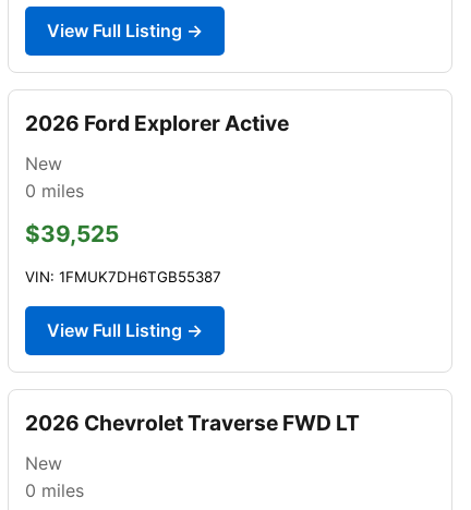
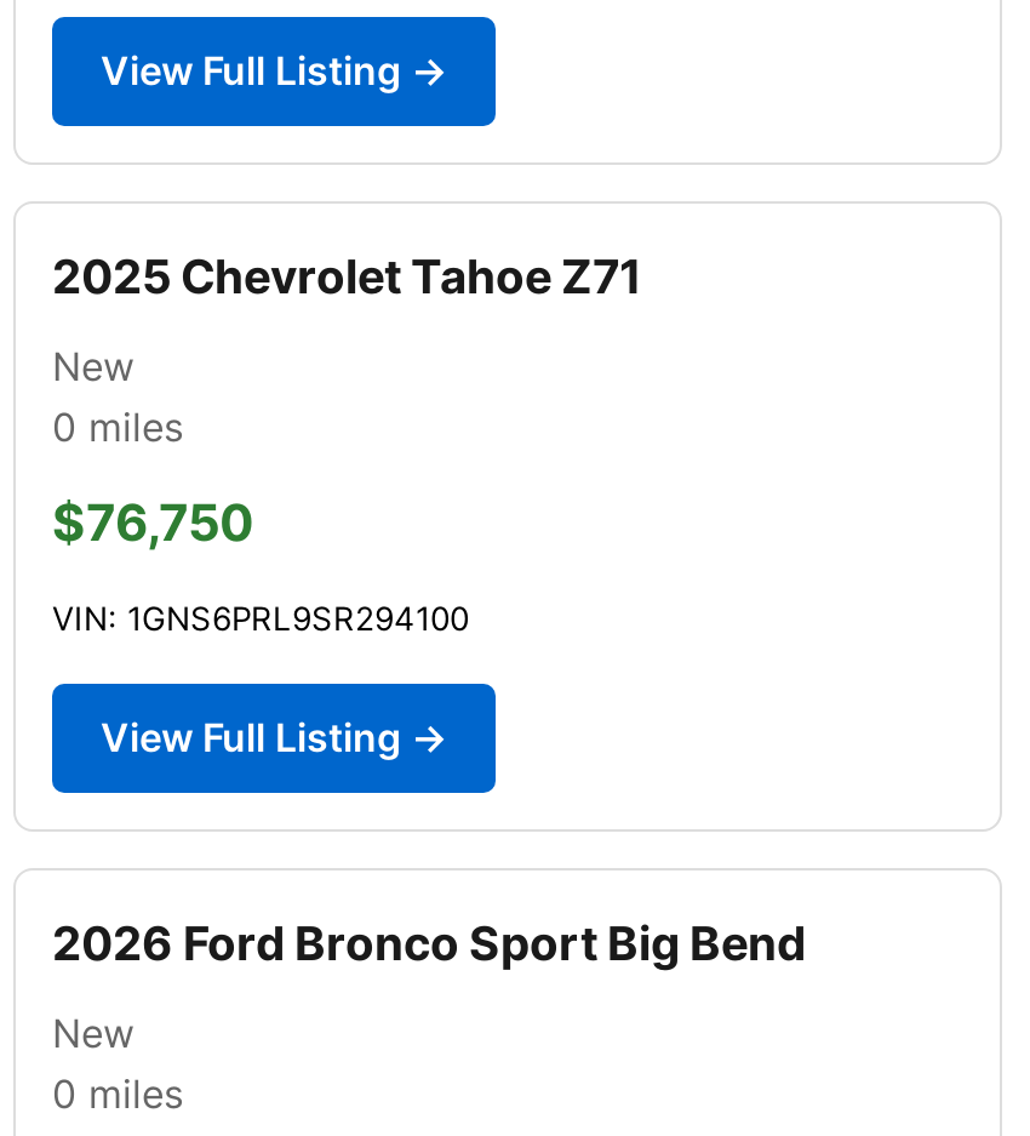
[25,110,289,136] 2026 Ford Explorer Active -> [52,247,641,305] 2025 Chevrolet Tahoe Z71
[25,220,119,247] $39,525 -> [52,492,253,553] $76,750
[25,268,221,285] VIN: 1FMUK7DH6TGB55387 -> [52,599,469,637] VIN: 1GNS6PRL9SR294100
[25,410,360,436] 2026 Chevrolet Traverse FWD LT -> [52,914,806,972] 2026 Ford Bronco Sport Big Bend

